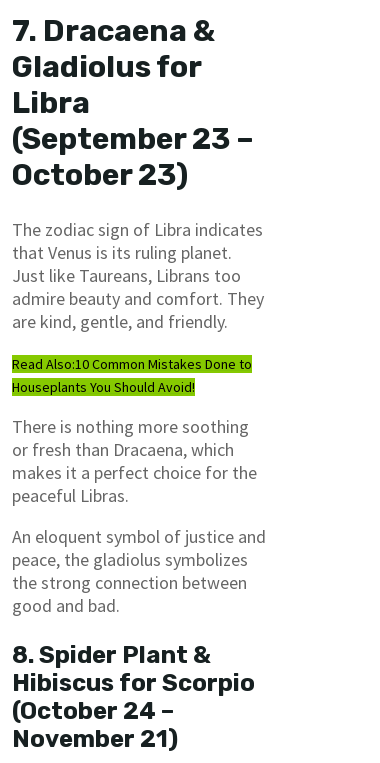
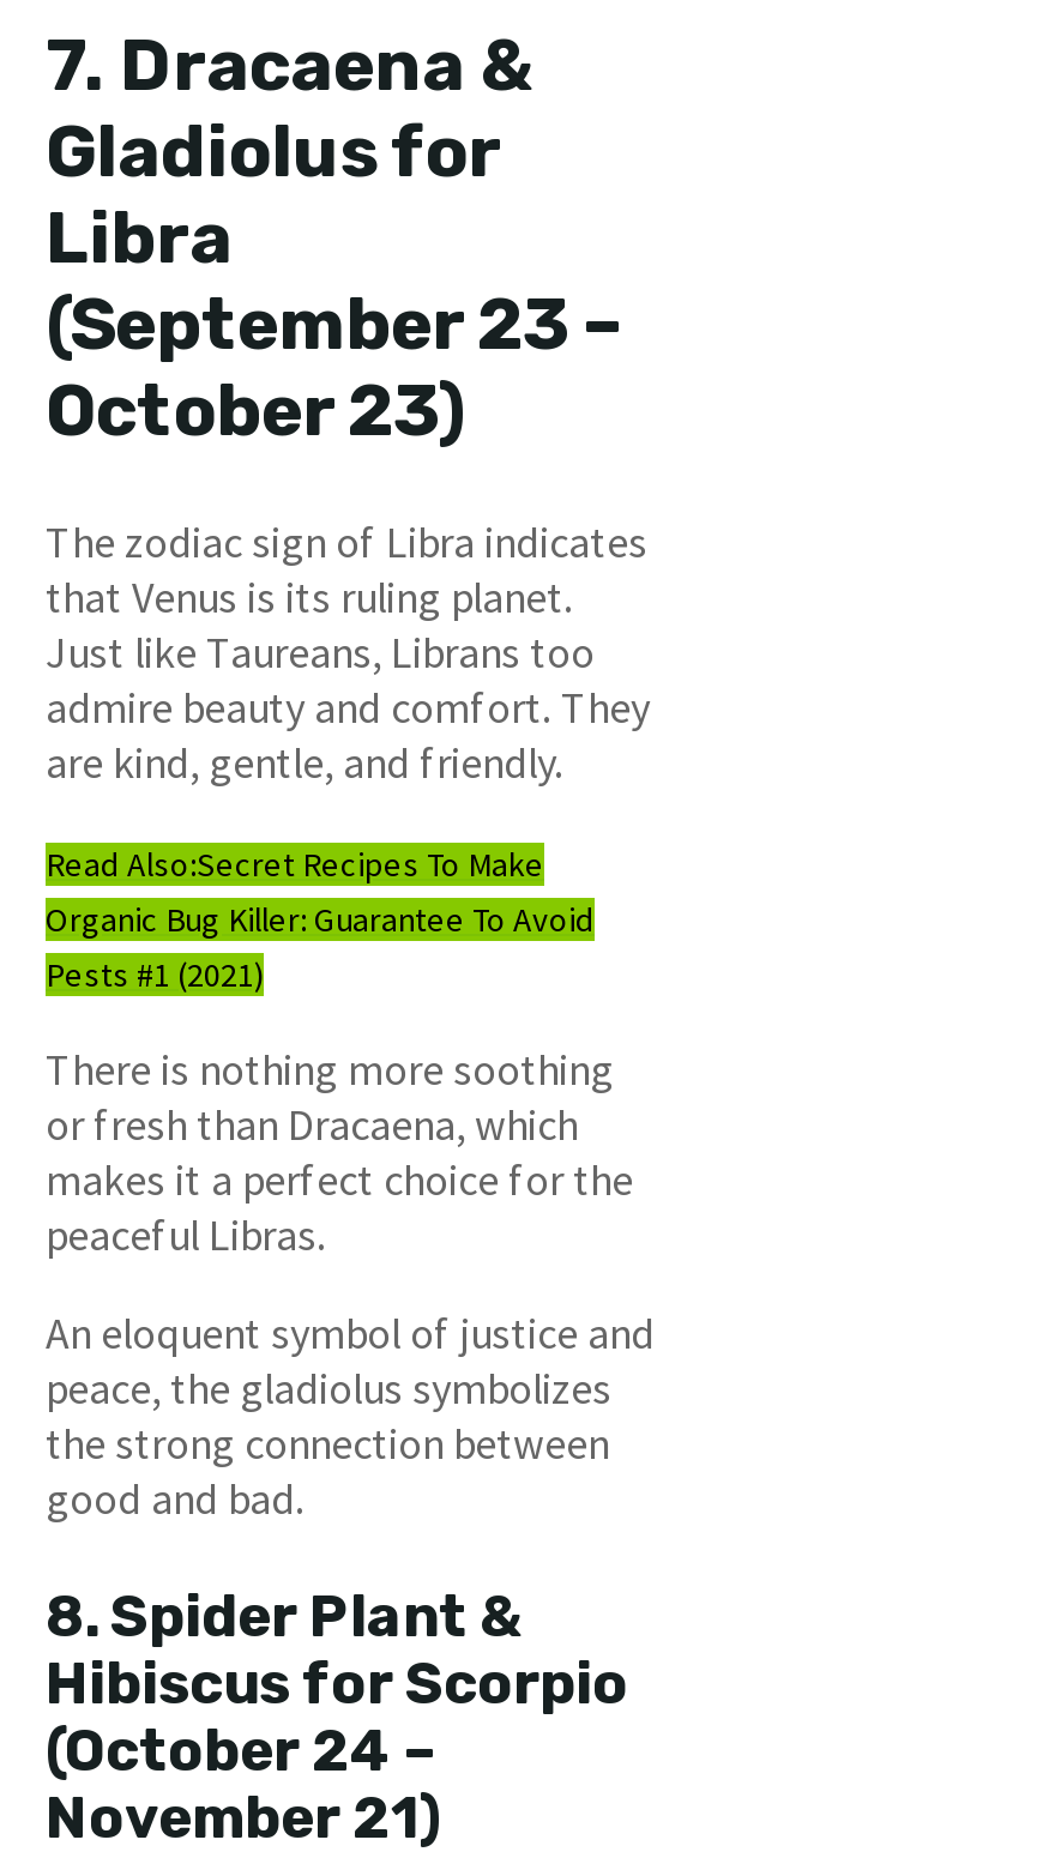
[12,355,252,396] Read Also:10 Common Mistakes Done to | Houseplants You Should Avoid! -> [46,843,595,996] Read Also:Secret Recipes To Make | Organic Bug Killer: Guarantee To Avoid | Pests #1 (2021)

